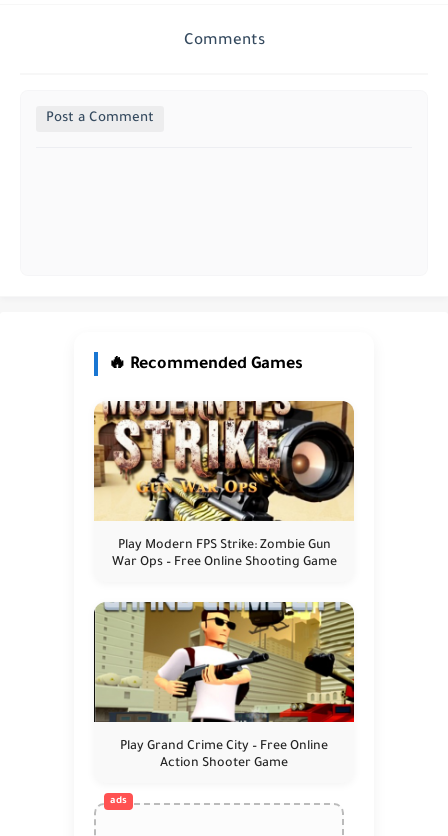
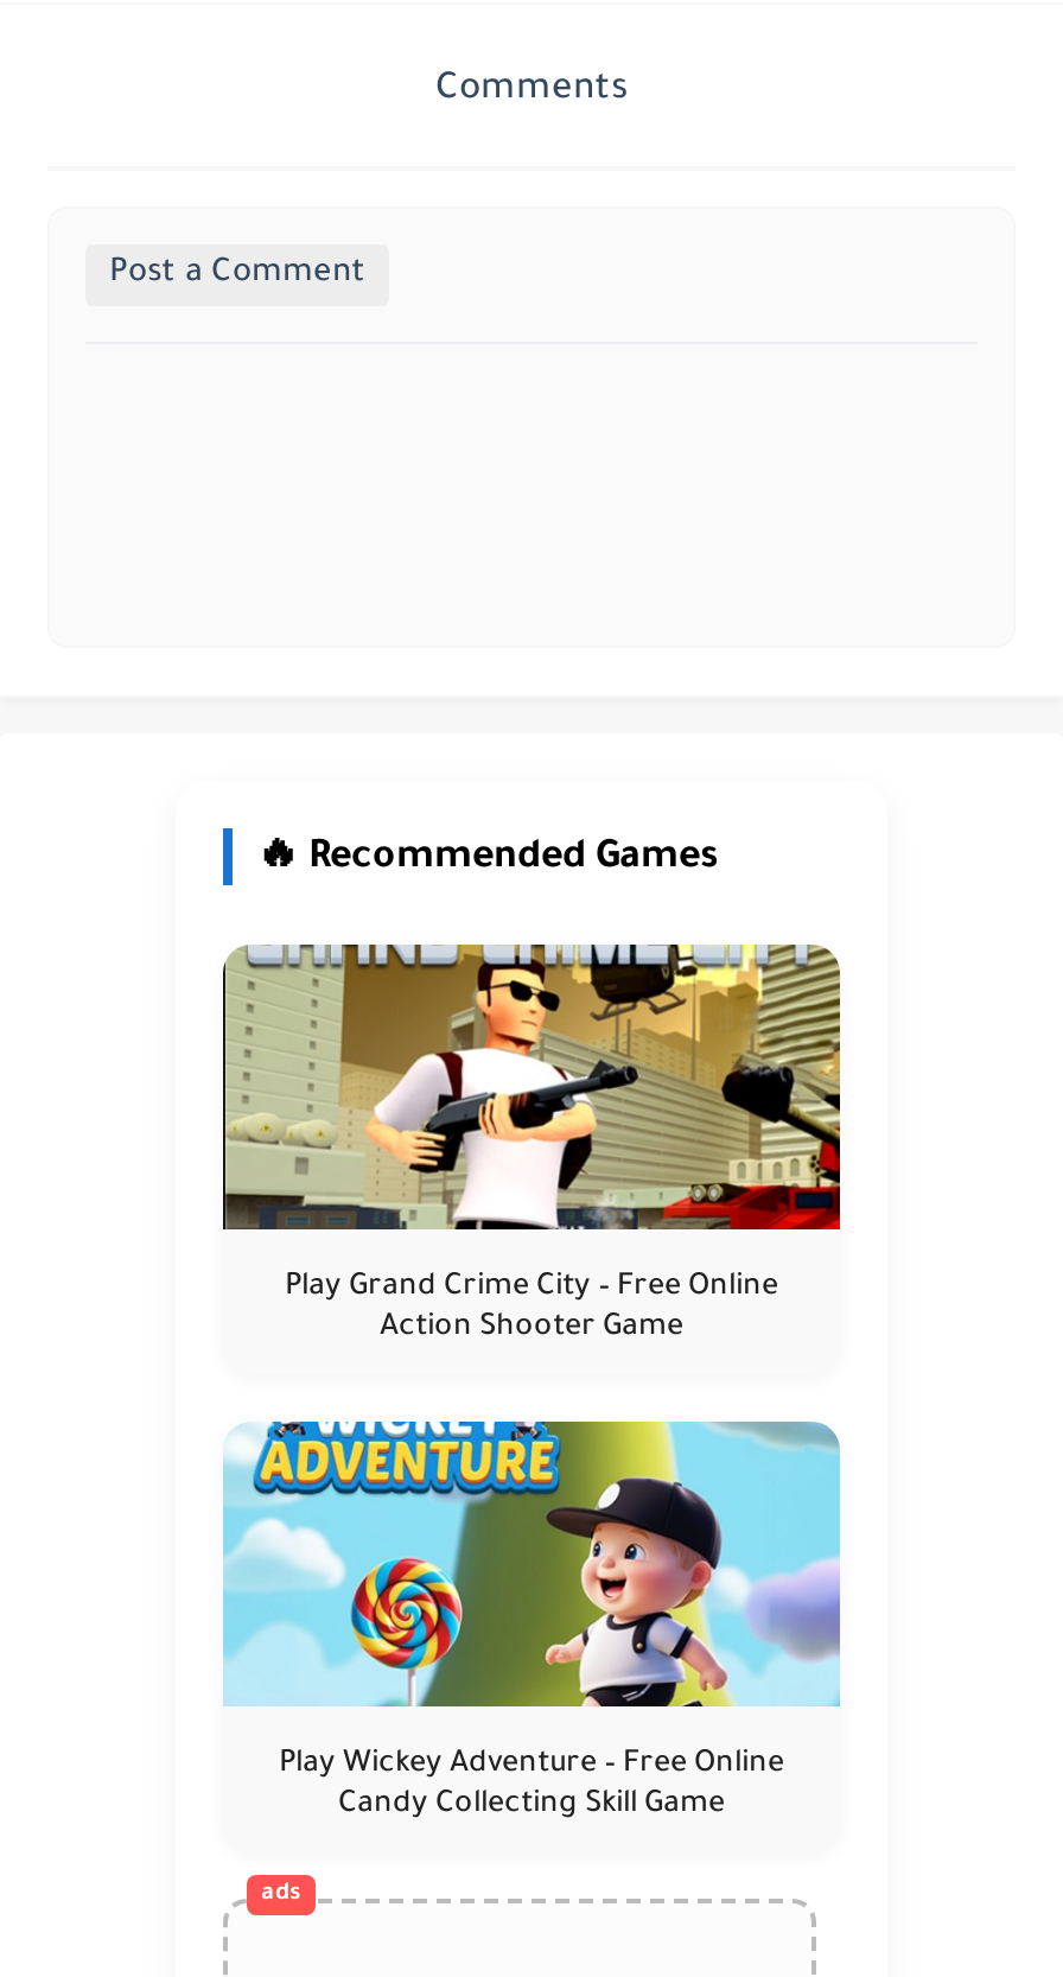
[93,400,355,570] [image] | Play Modern FPS Strike: Zombie Gun | War Ops – Free Online Shooting Game -> none
moved [94,600,356,771] -> [223,940,845,1346]: [image] | Play Grand Crime City – Free Online | Action Shooter Game
none -> [223,1419,842,1823] [image] | Play Wickey Adventure – Free Online | Candy Collecting Skill Game

